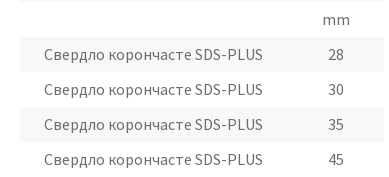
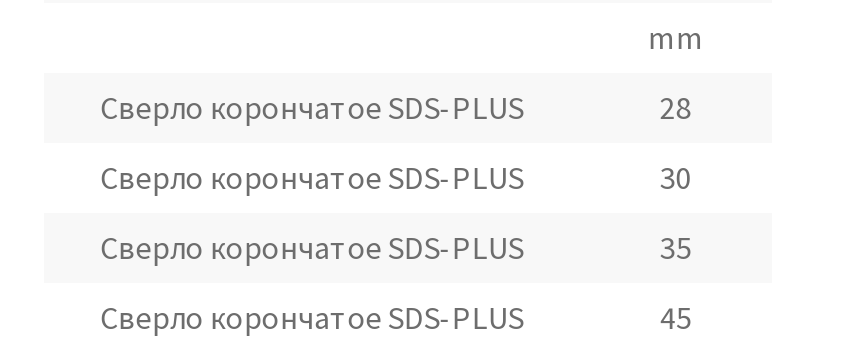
[44,44,263,64] Свердло корончасте SDS-PLUS -> [100,86,524,126] Сверло корончатое SDS-PLUS
[44,79,263,99] Свердло корончасте SDS-PLUS -> [100,156,524,196] Сверло корончатое SDS-PLUS
[44,114,263,134] Свердло корончасте SDS-PLUS -> [100,226,524,266] Сверло корончатое SDS-PLUS
[44,149,263,169] Свердло корончасте SDS-PLUS -> [100,296,524,336] Сверло корончатое SDS-PLUS

